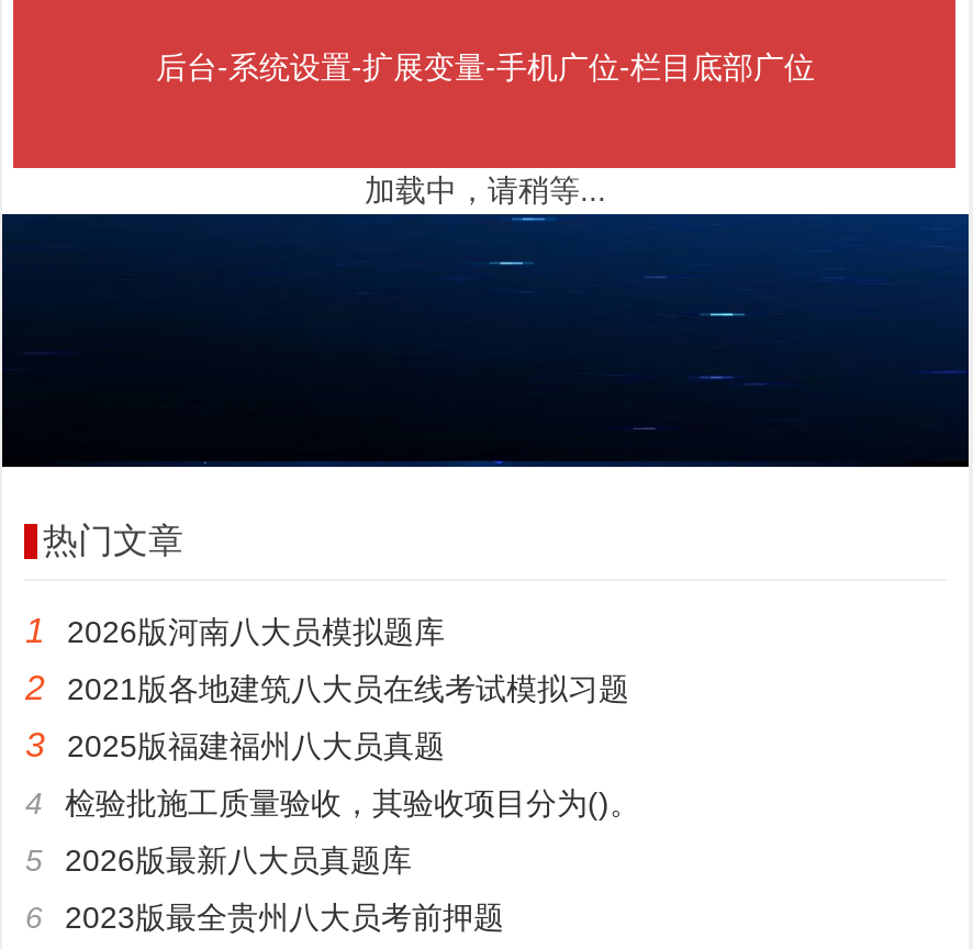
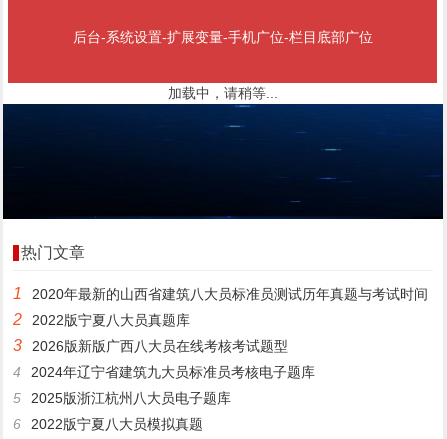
[67,615,445,650] 2026版河南八大员模拟题库 -> [32,286,428,302] 2020年最新的山西省建筑八大员标准员测试历年真题与考试时间
[67,672,629,707] 2021版各地建筑八大员在线考试模拟习题 -> [32,312,190,328] 2022版宁夏八大员真题库
[67,729,445,764] 2025版福建福州八大员真题 -> [32,338,288,354] 2026版新版广西八大员在线考核考试题型
[65,786,640,821] 检验批施工质量验收，其验收项目分为()。 -> [31,364,315,380] 2024年辽宁省建筑九大员标准员考核电子题库
[65,843,412,878] 2026版最新八大员真题库 -> [31,390,231,406] 2025版浙江杭州八大员电子题库
[65,900,504,936] 2023版最全贵州八大员考前押题 -> [31,416,203,432] 2022版宁夏八大员模拟真题

